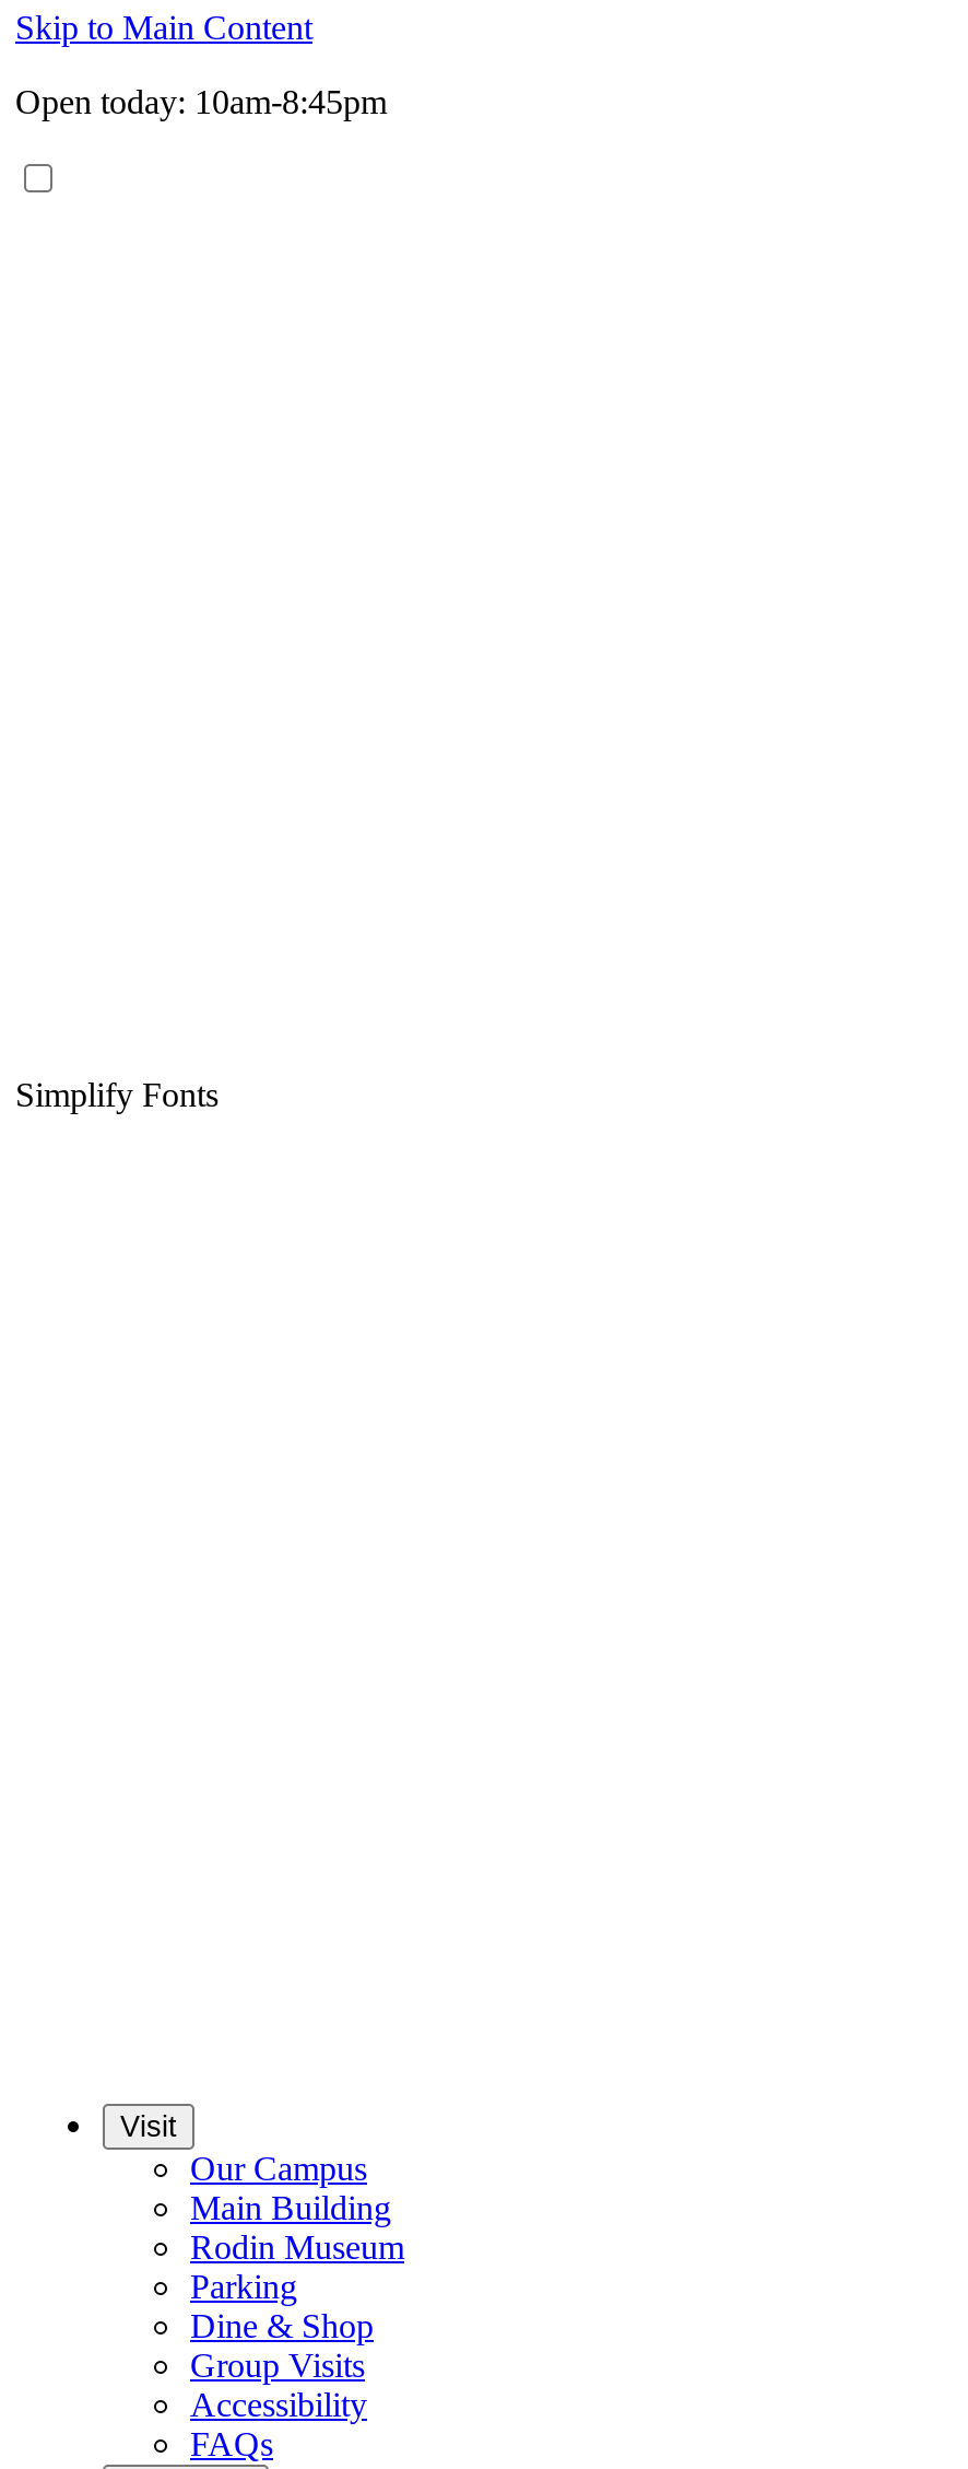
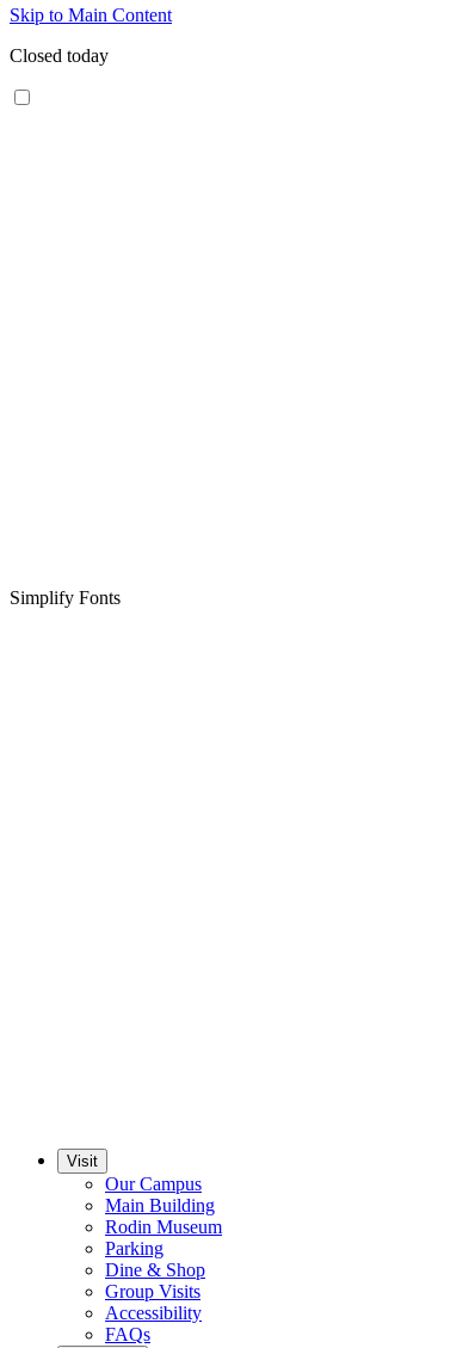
[15,83,387,120] Open today: 10am-8:45pm -> [10,45,109,66] Closed today

